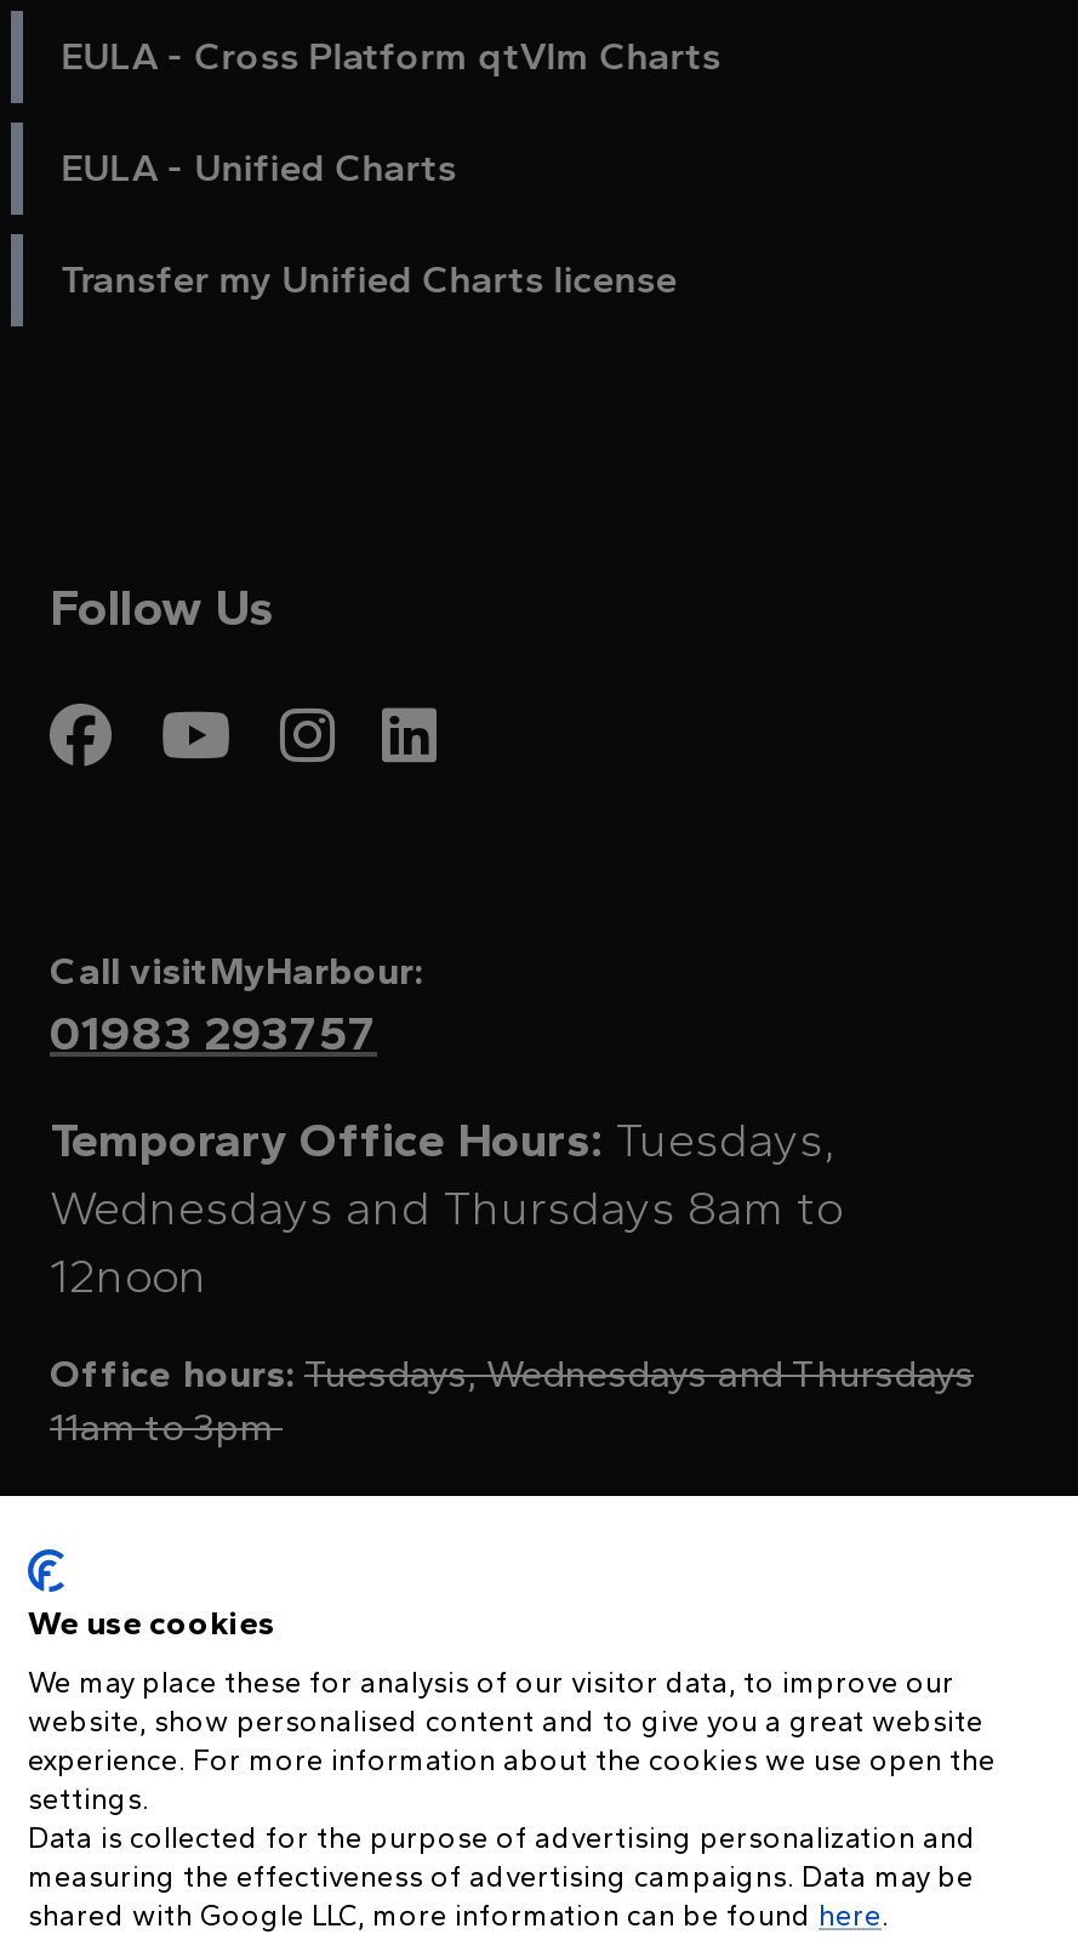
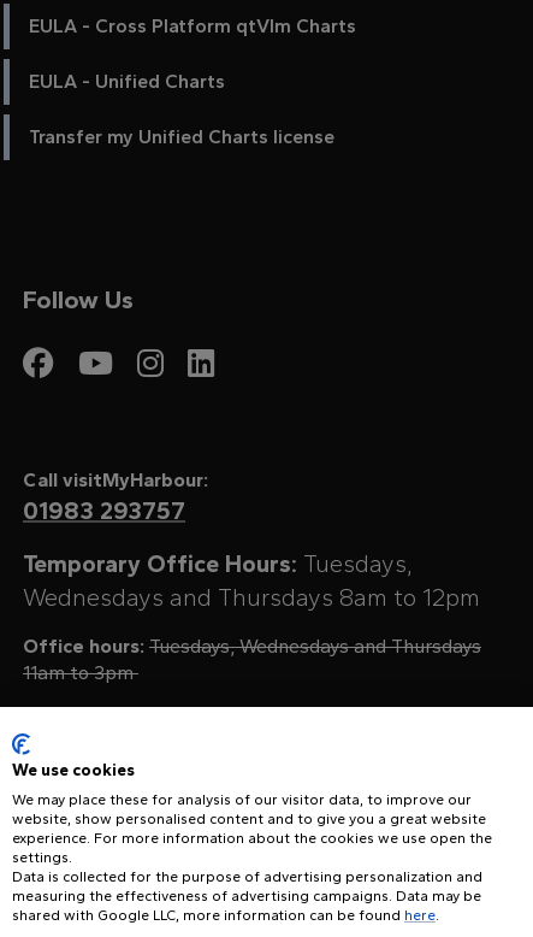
[50,1178,843,1304] Wednesdays and Thursdays 8am to | 12noon -> [23,583,486,612] Wednesdays and Thursdays 8am to 12pm

